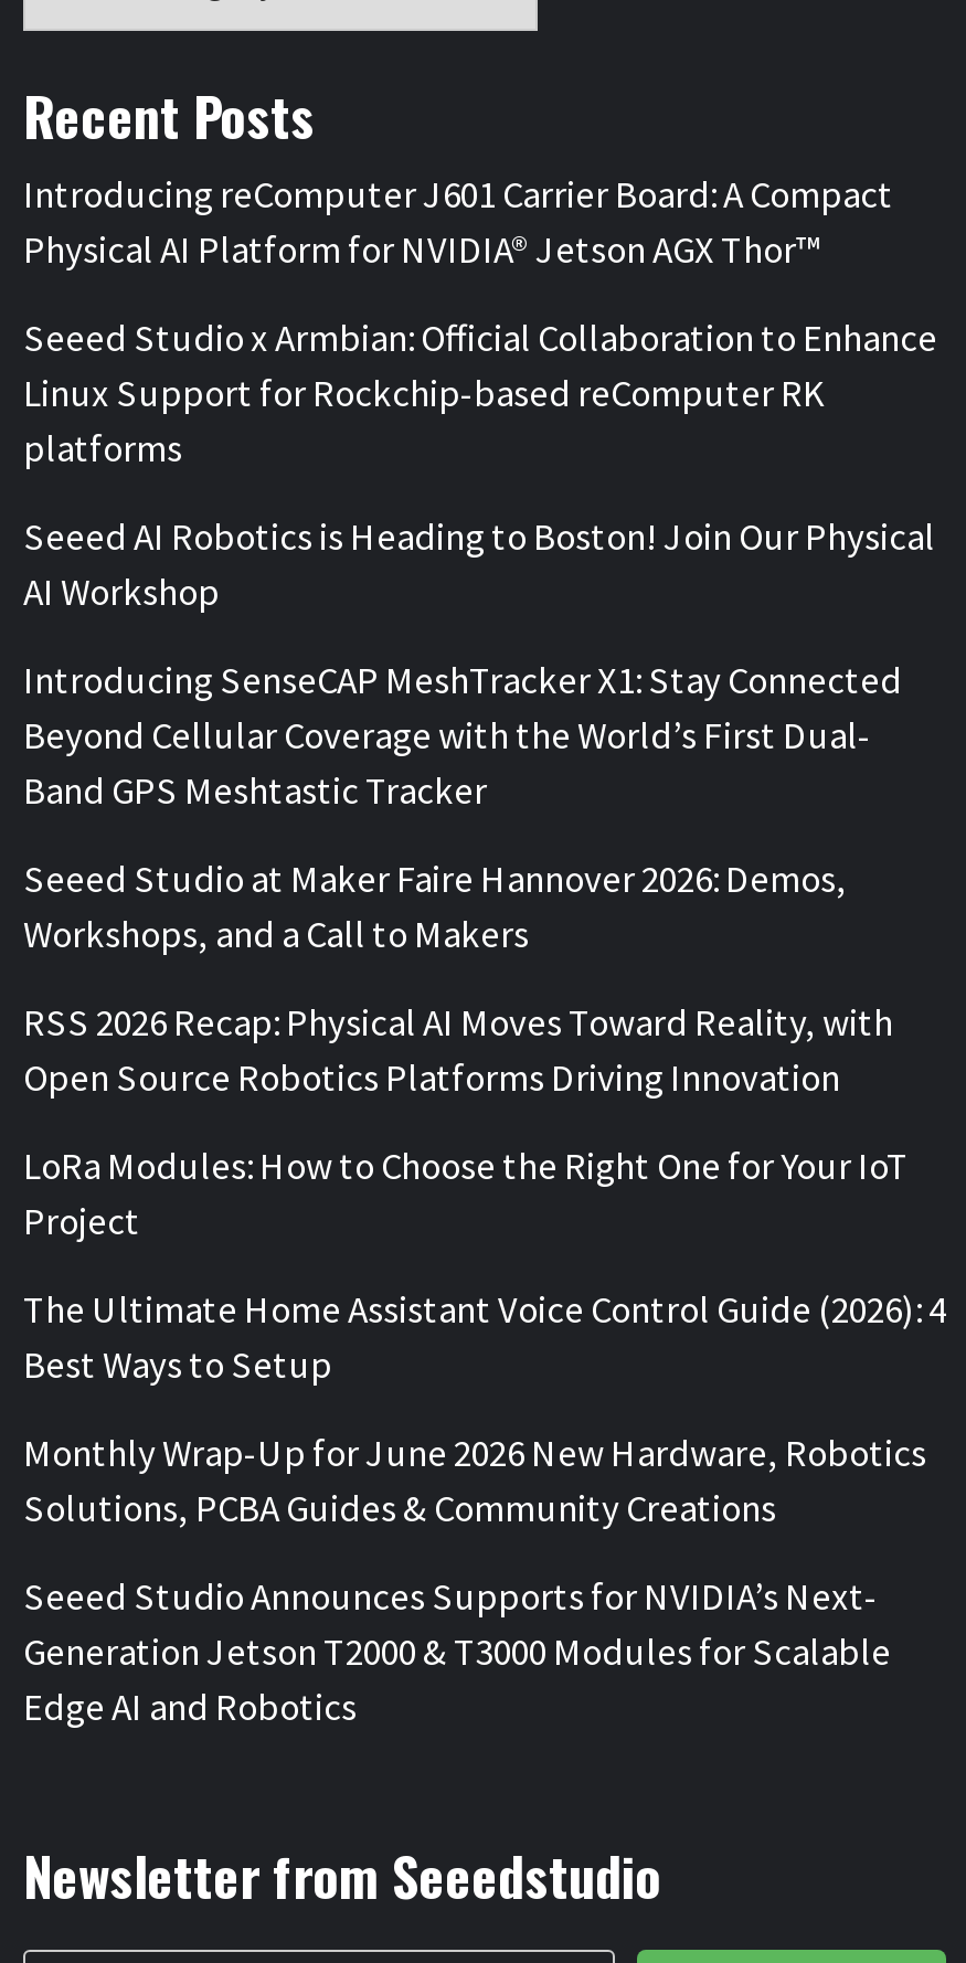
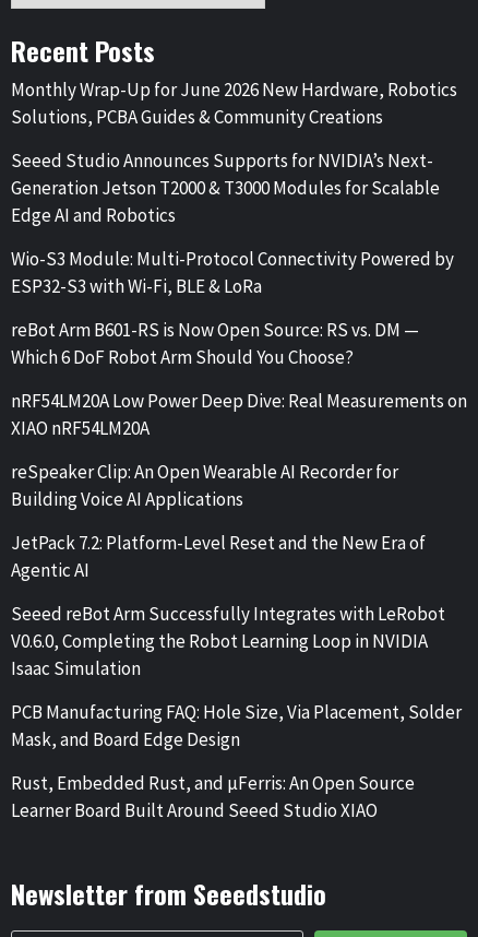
[23,170,946,1389] Introducing reComputer J601 Carrier Board: A Compact | Physical AI Platform for NVIDIA® Jetson AGX Thor™ | Seeed Studio x Armbian: Official Collaboration to Enhance | Linux Support for Rockchip-based reComputer RK | platforms | Seeed AI Robotics is Heading to Boston! Join Our Physical | AI Workshop | Introducing SenseCAP MeshTracker X1: Stay Connected | Beyond Cellular Coverage with the World’s First Dual- | Band GPS Meshtastic Tracker | Seeed Studio at Maker Faire Hannover 2026: Demos, | Workshops, and a Call to Makers | RSS 2026 Recap: Physical AI Moves Toward Reality, with | Open Source Robotics Platforms Driving Innovation | LoRa Modules: How to Choose the Right One for Your IoT | Project | The Ultimate Home Assistant Voice Control Guide (2026): 4 | Best Ways to Setup -> none
moved [23,1428,926,1731] -> [11,77,457,227]: Monthly Wrap-Up for June 2026 New Hardware, Robotics | Solutions, PCBA Guides & Community Creations | Seeed Studio Announces Supports for NVIDIA’s Next- | Generation Jetson T2000 & T3000 Modules for Scalable | Edge AI and Robotics
none -> [11,247,467,822] Wio-S3 Module: Multi-Protocol Connectivity Powered by | ESP32-S3 with Wi-Fi, BLE & LoRa | reBot Arm B601-RS is Now Open Source: RS vs. DM — | Which 6 DoF Robot Arm Should You Choose? | nRF54LM20A Low Power Deep Dive: Real Measurements on | XIAO nRF54LM20A | reSpeaker Clip: An Open Wearable AI Recorder for | Building Voice AI Applications | JetPack 7.2: Platform-Level Reset and the New Era of | Agentic AI | Seeed reBot Arm Successfully Integrates with LeRobot | V0.6.0, Completing the Robot Learning Loop in NVIDIA | Isaac Simulation | PCB Manufacturing FAQ: Hole Size, Via Placement, Solder | Mask, and Board Edge Design | Rust, Embedded Rust, and µFerris: An Open Source | Learner Board Built Around Seeed Studio XIAO

